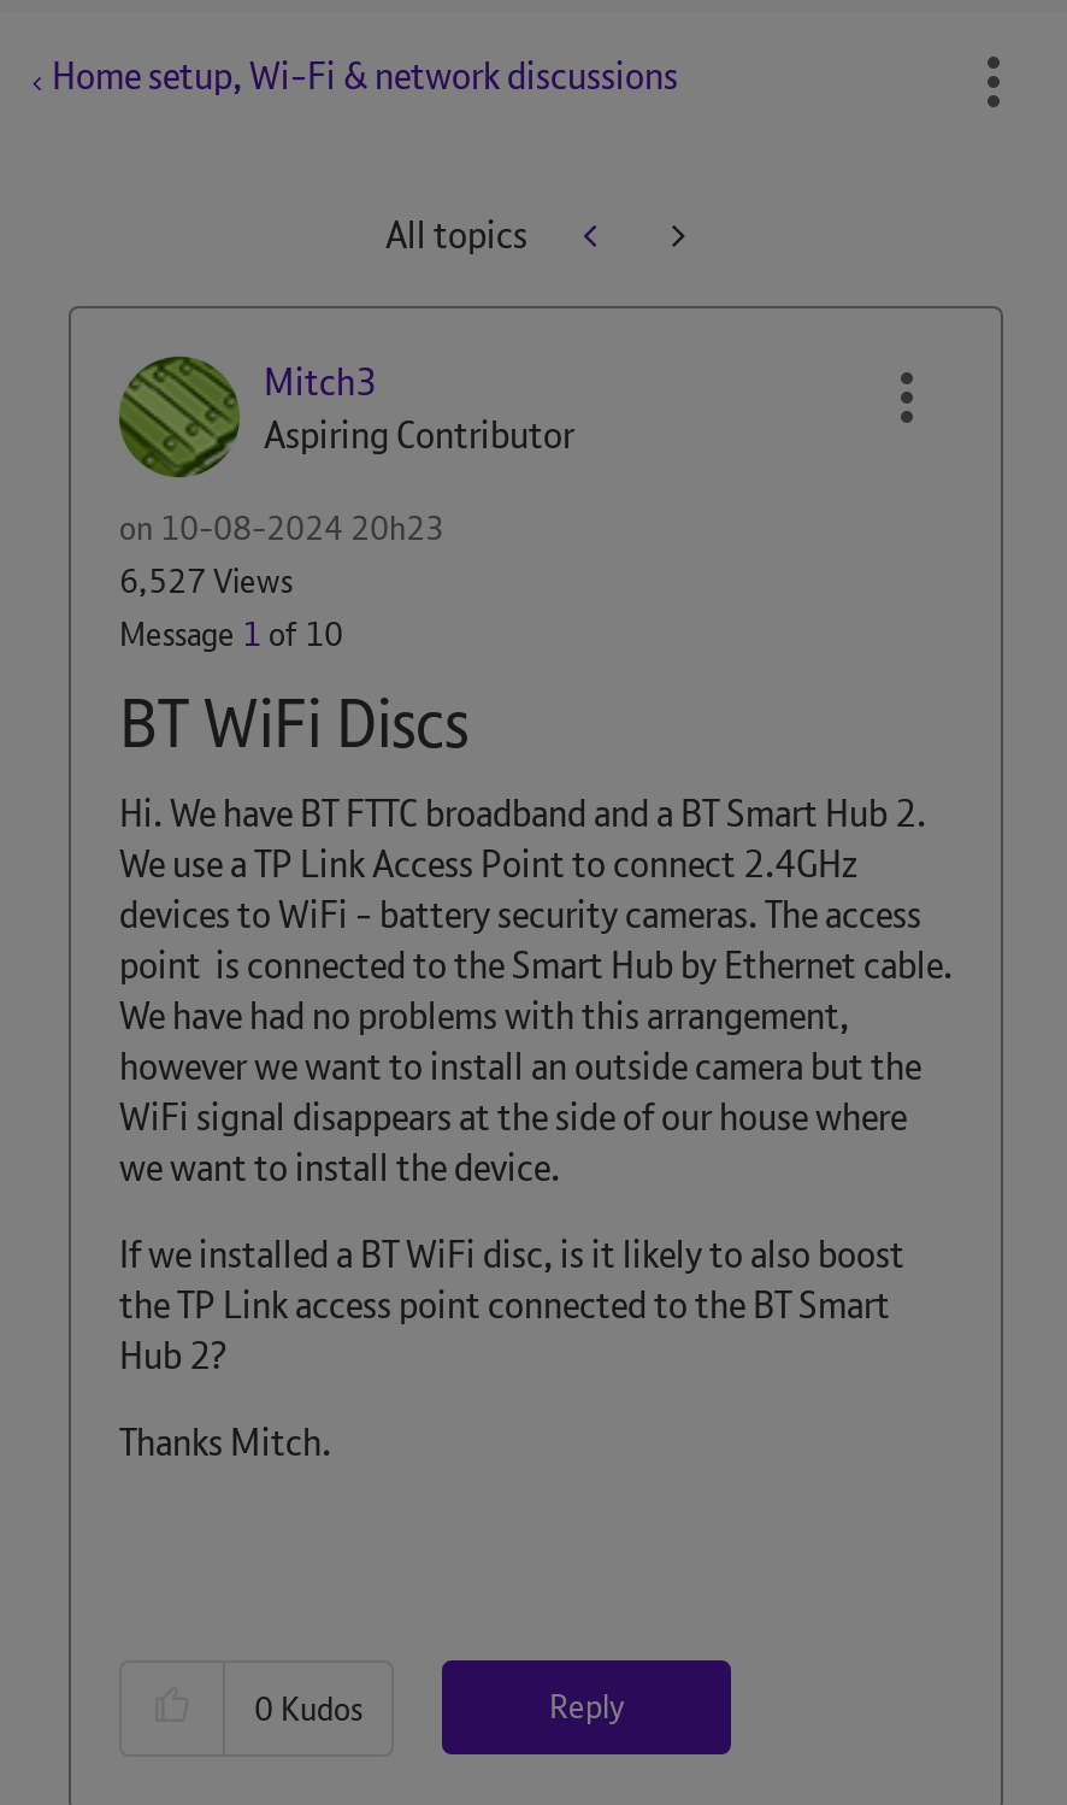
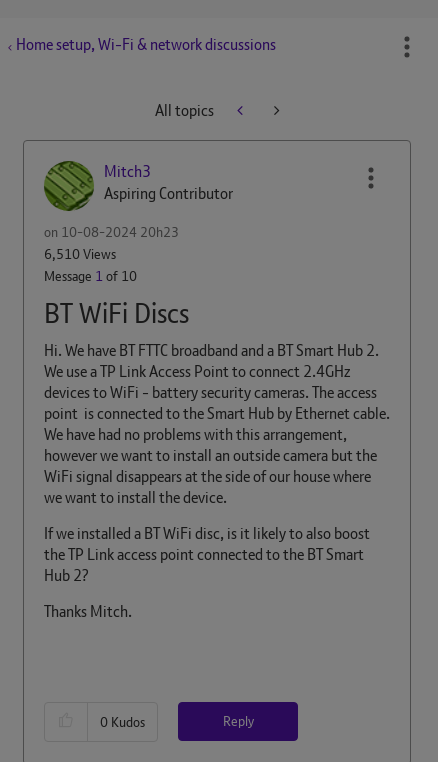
[119,559,293,602] 6,527 Views -> [44,245,116,263] 6,510 Views

